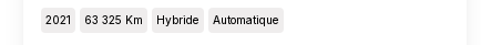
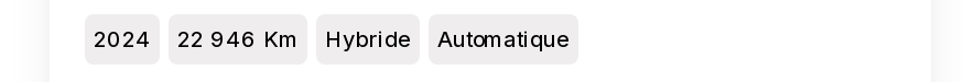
[45,13,143,26] 2021 | 63 325 Km -> [94,25,299,52] 2024 | 22 946 Km

